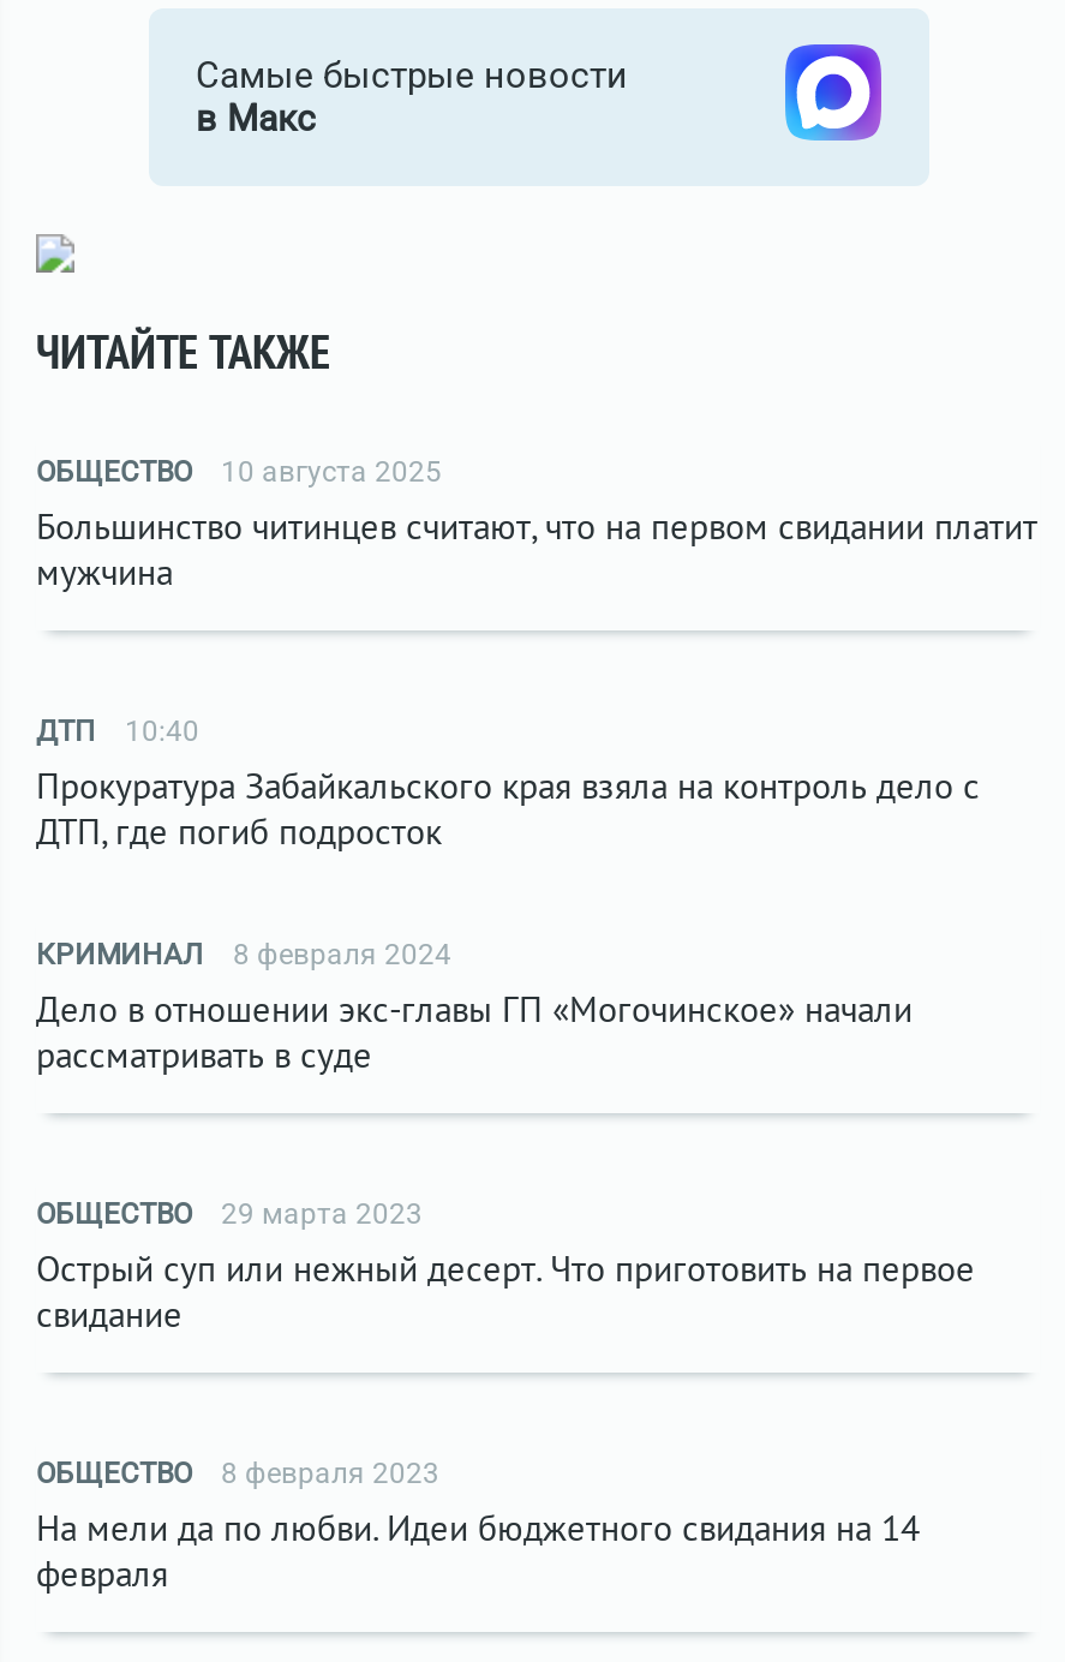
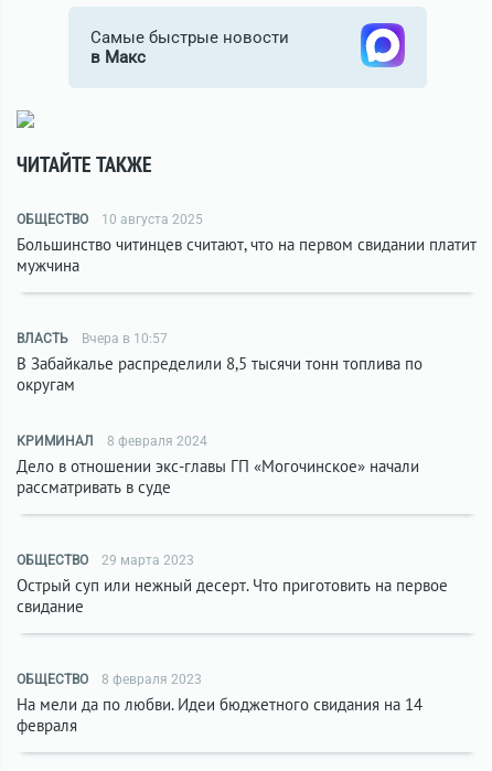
[36,715,980,854] ДТП | 10:40 | Прокуратура Забайкальского края взяла на контроль дело с | ДТП, где погиб подросток -> [17,331,423,395] ВЛАСТЬ | Вчера в 10:57 | В Забайкалье распределили 8,5 тысячи тонн топлива по | округам

